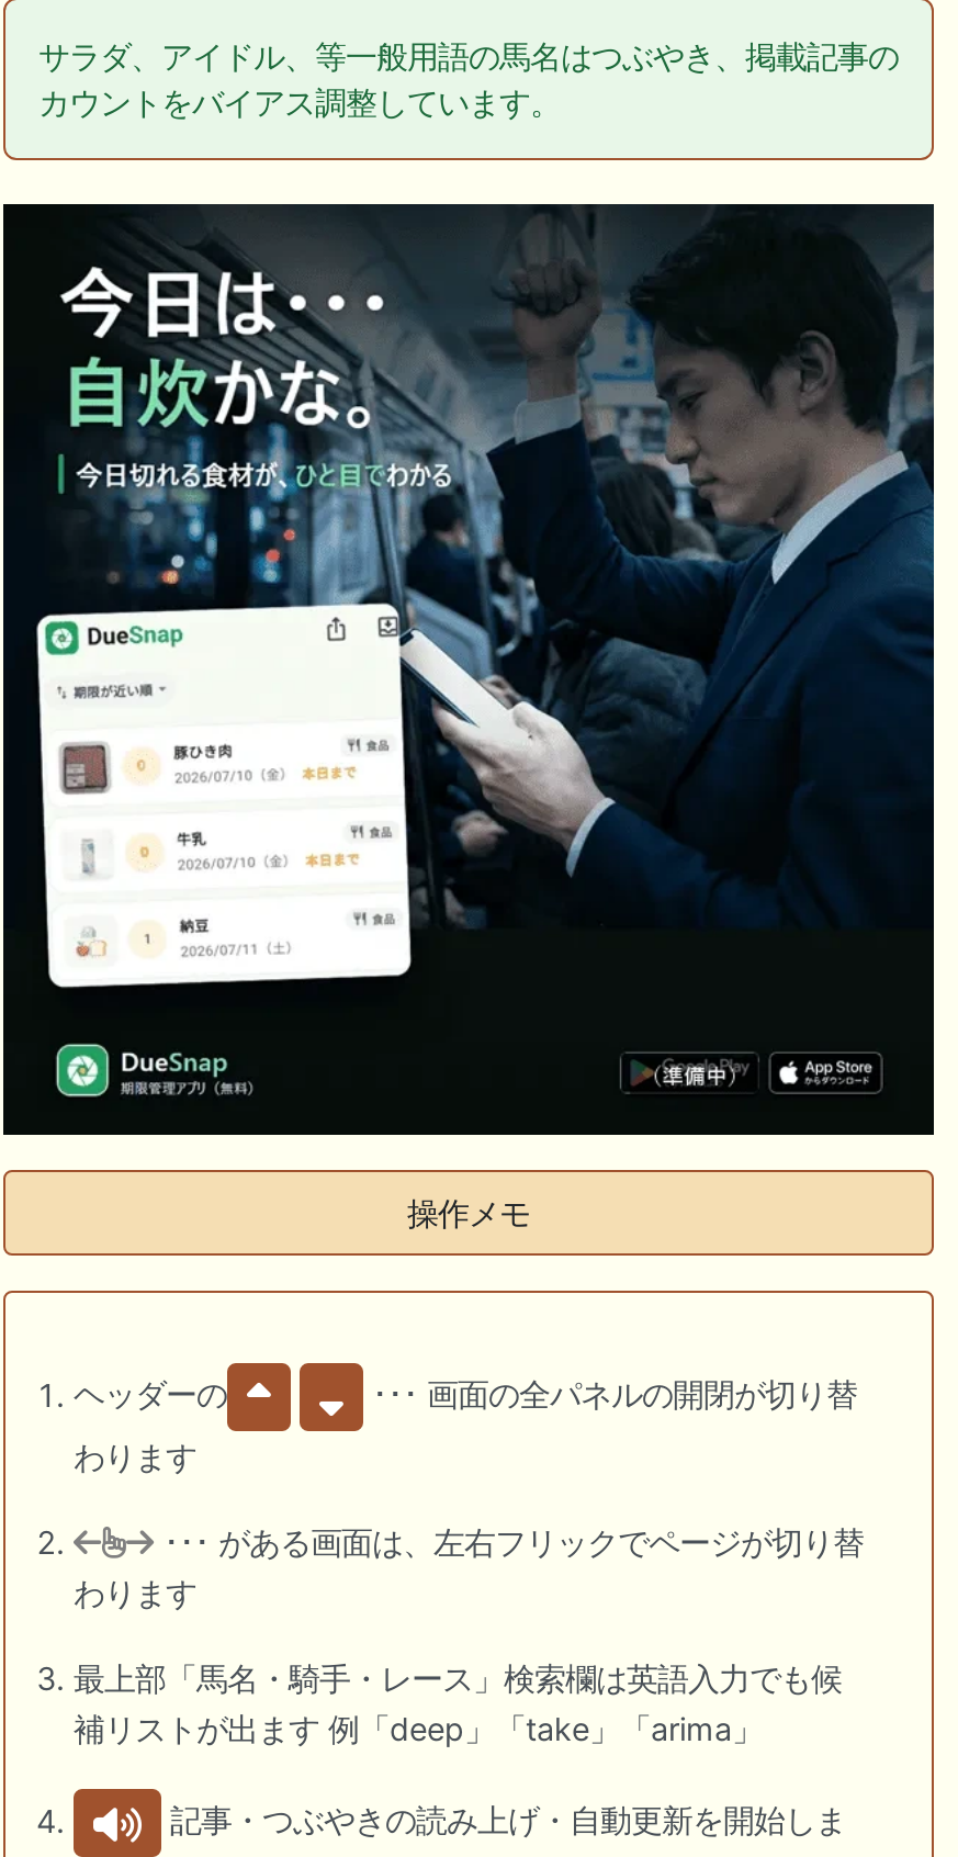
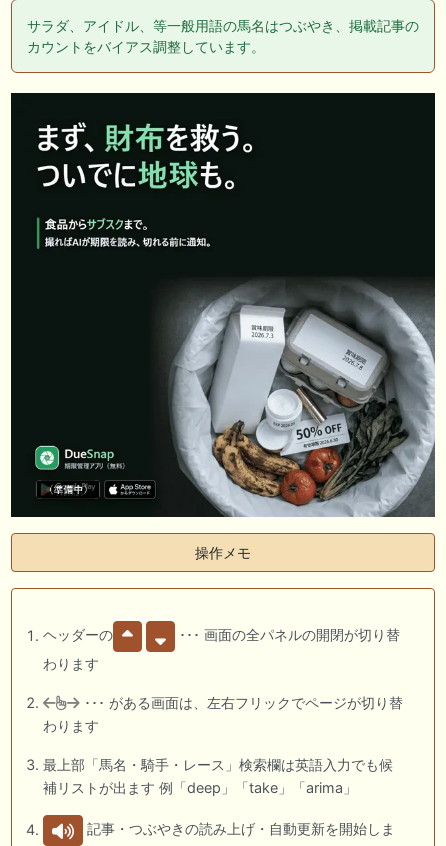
[34,206,936,1137] [image] -> [26,95,436,518] [image]

